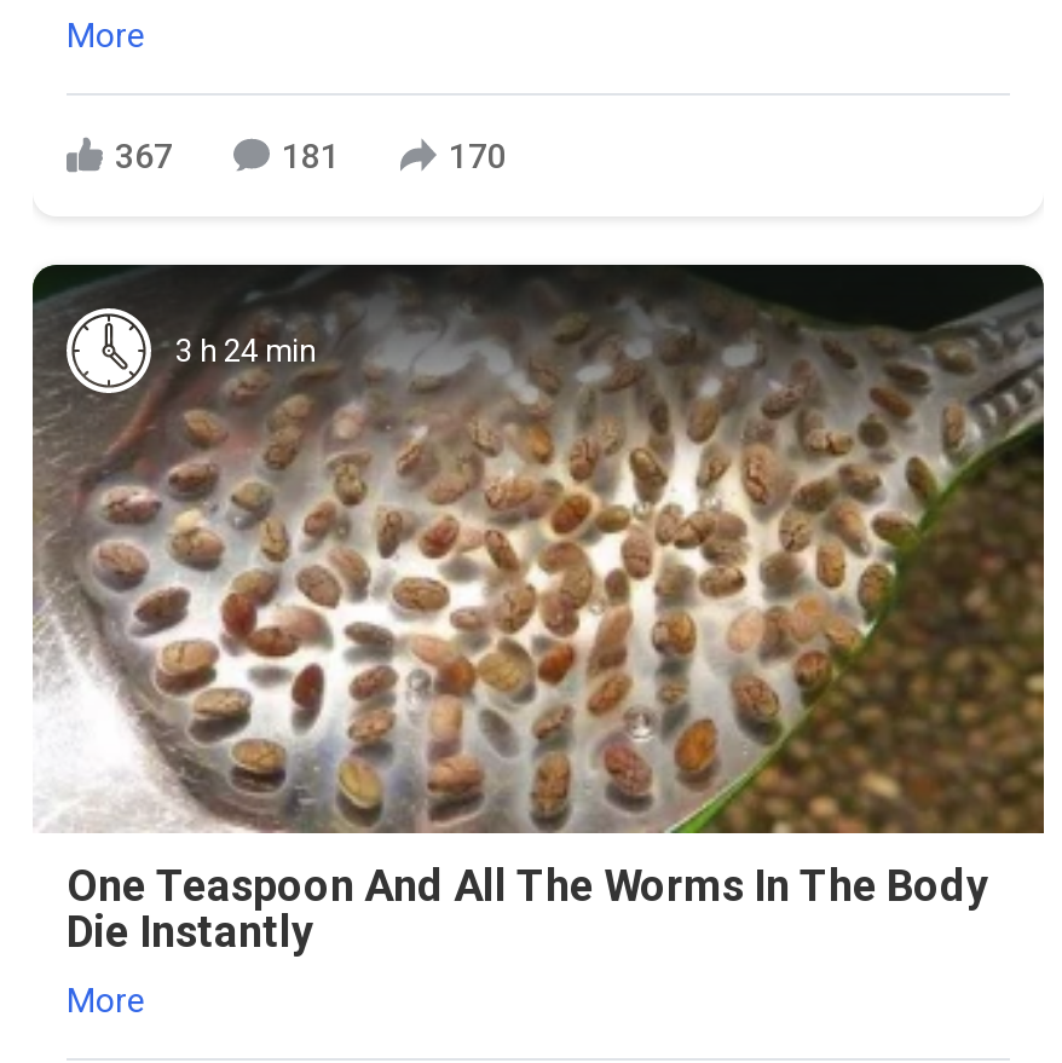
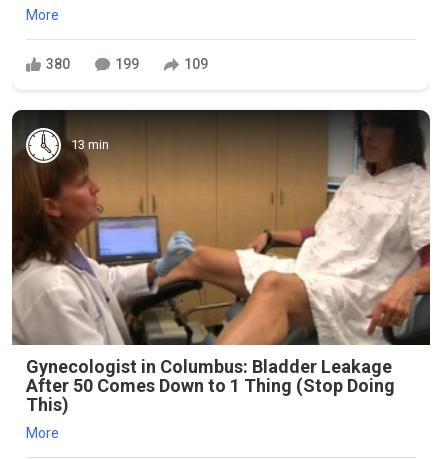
[115,136,507,175] 367 | 181 | 170 -> [46,56,208,72] 380 | 199 | 109
[30,261,1046,834] [image] | 3 h 24 min -> [11,109,430,346] [image] | 13 min
[67,861,988,958] One Teaspoon And All The Worms In The Body | Die Instantly -> [26,356,395,415] Gynecologist in Columbus: Bladder Leakage | After 50 Comes Down to 1 Thing (Stop Doing | This)

